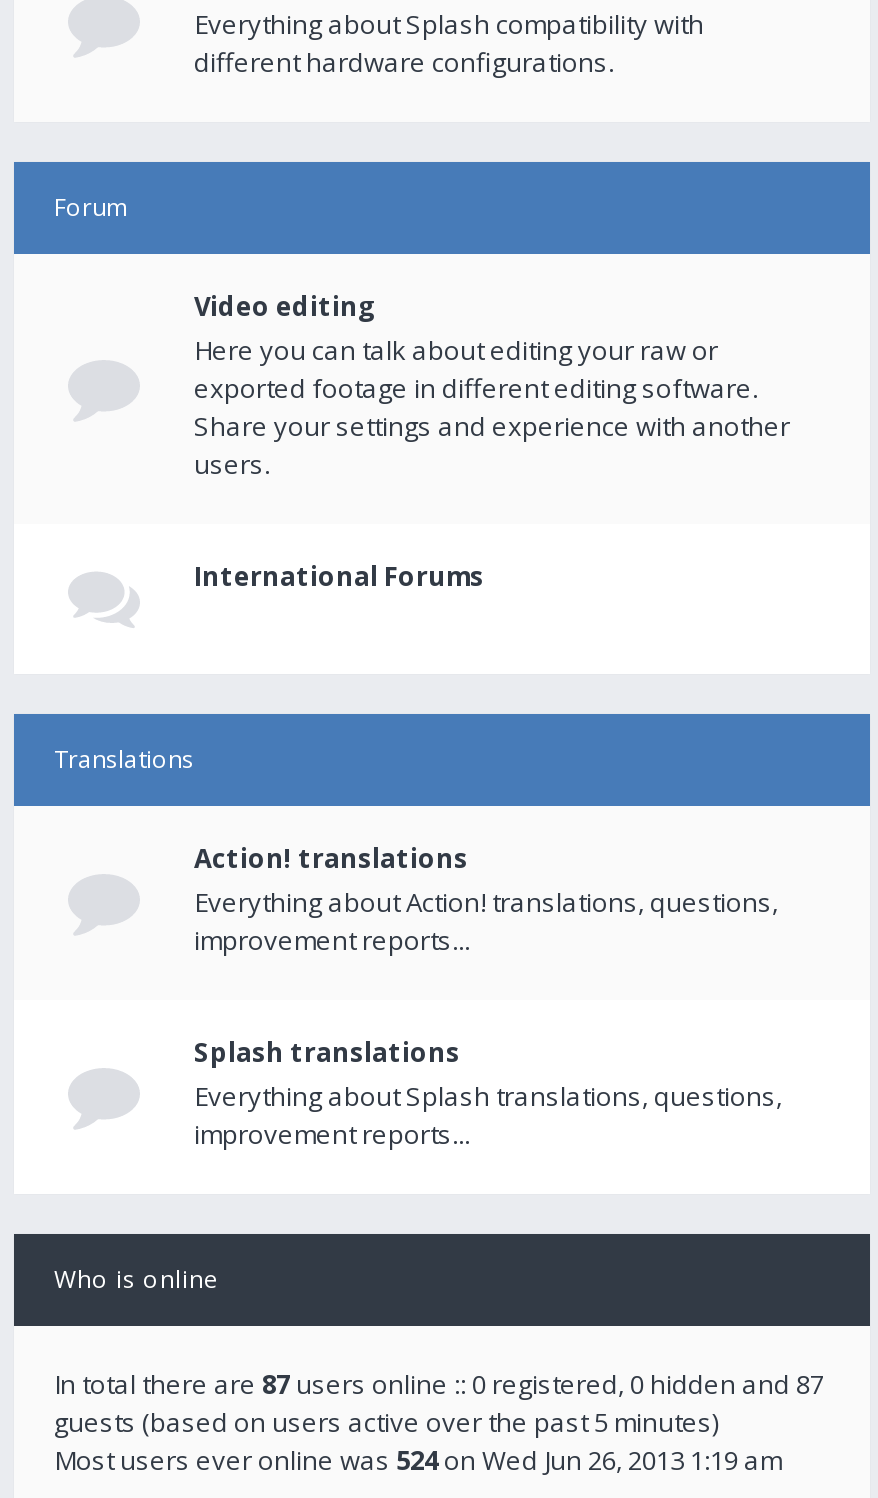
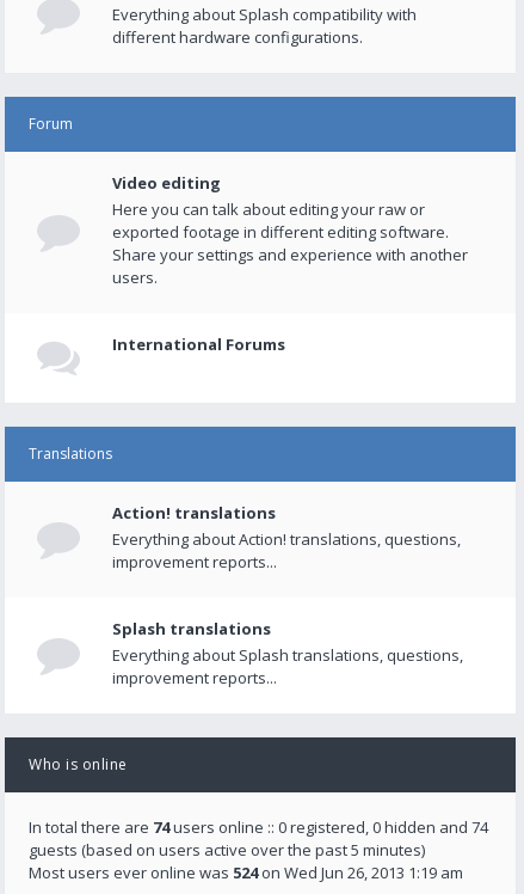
[54,1366,824,1402] In total there are 87 users online :: 0 registered, 0 hidden and 87 -> [29,816,488,838] In total there are 74 users online :: 0 registered, 0 hidden and 74

